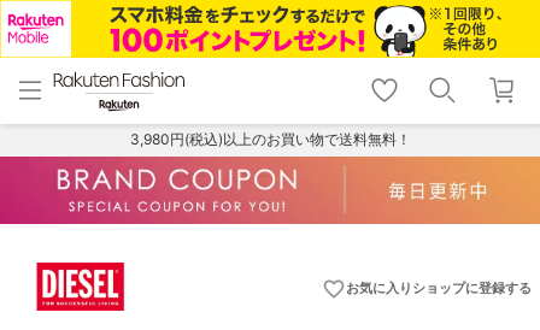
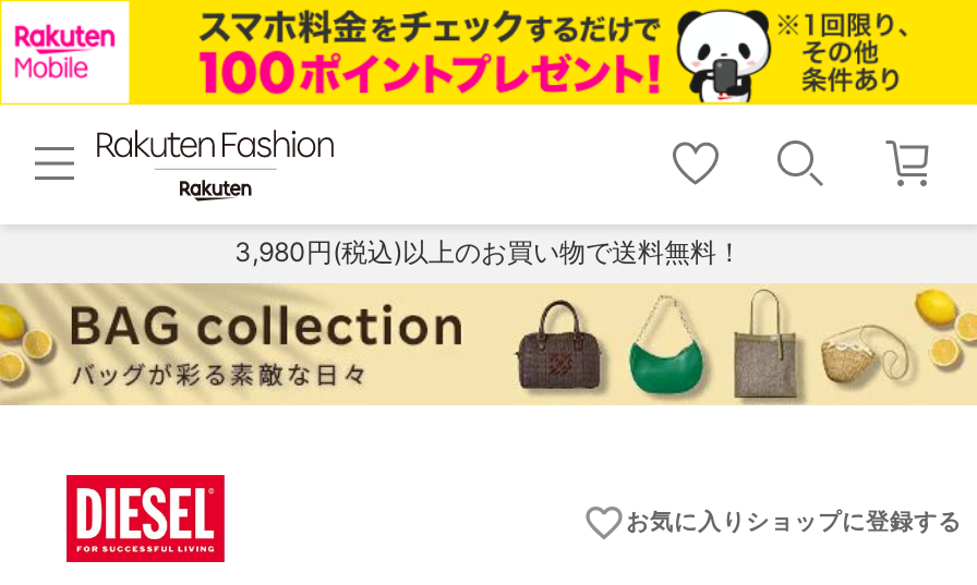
[4,155,536,225] [image] -> [7,283,970,405] [image]

